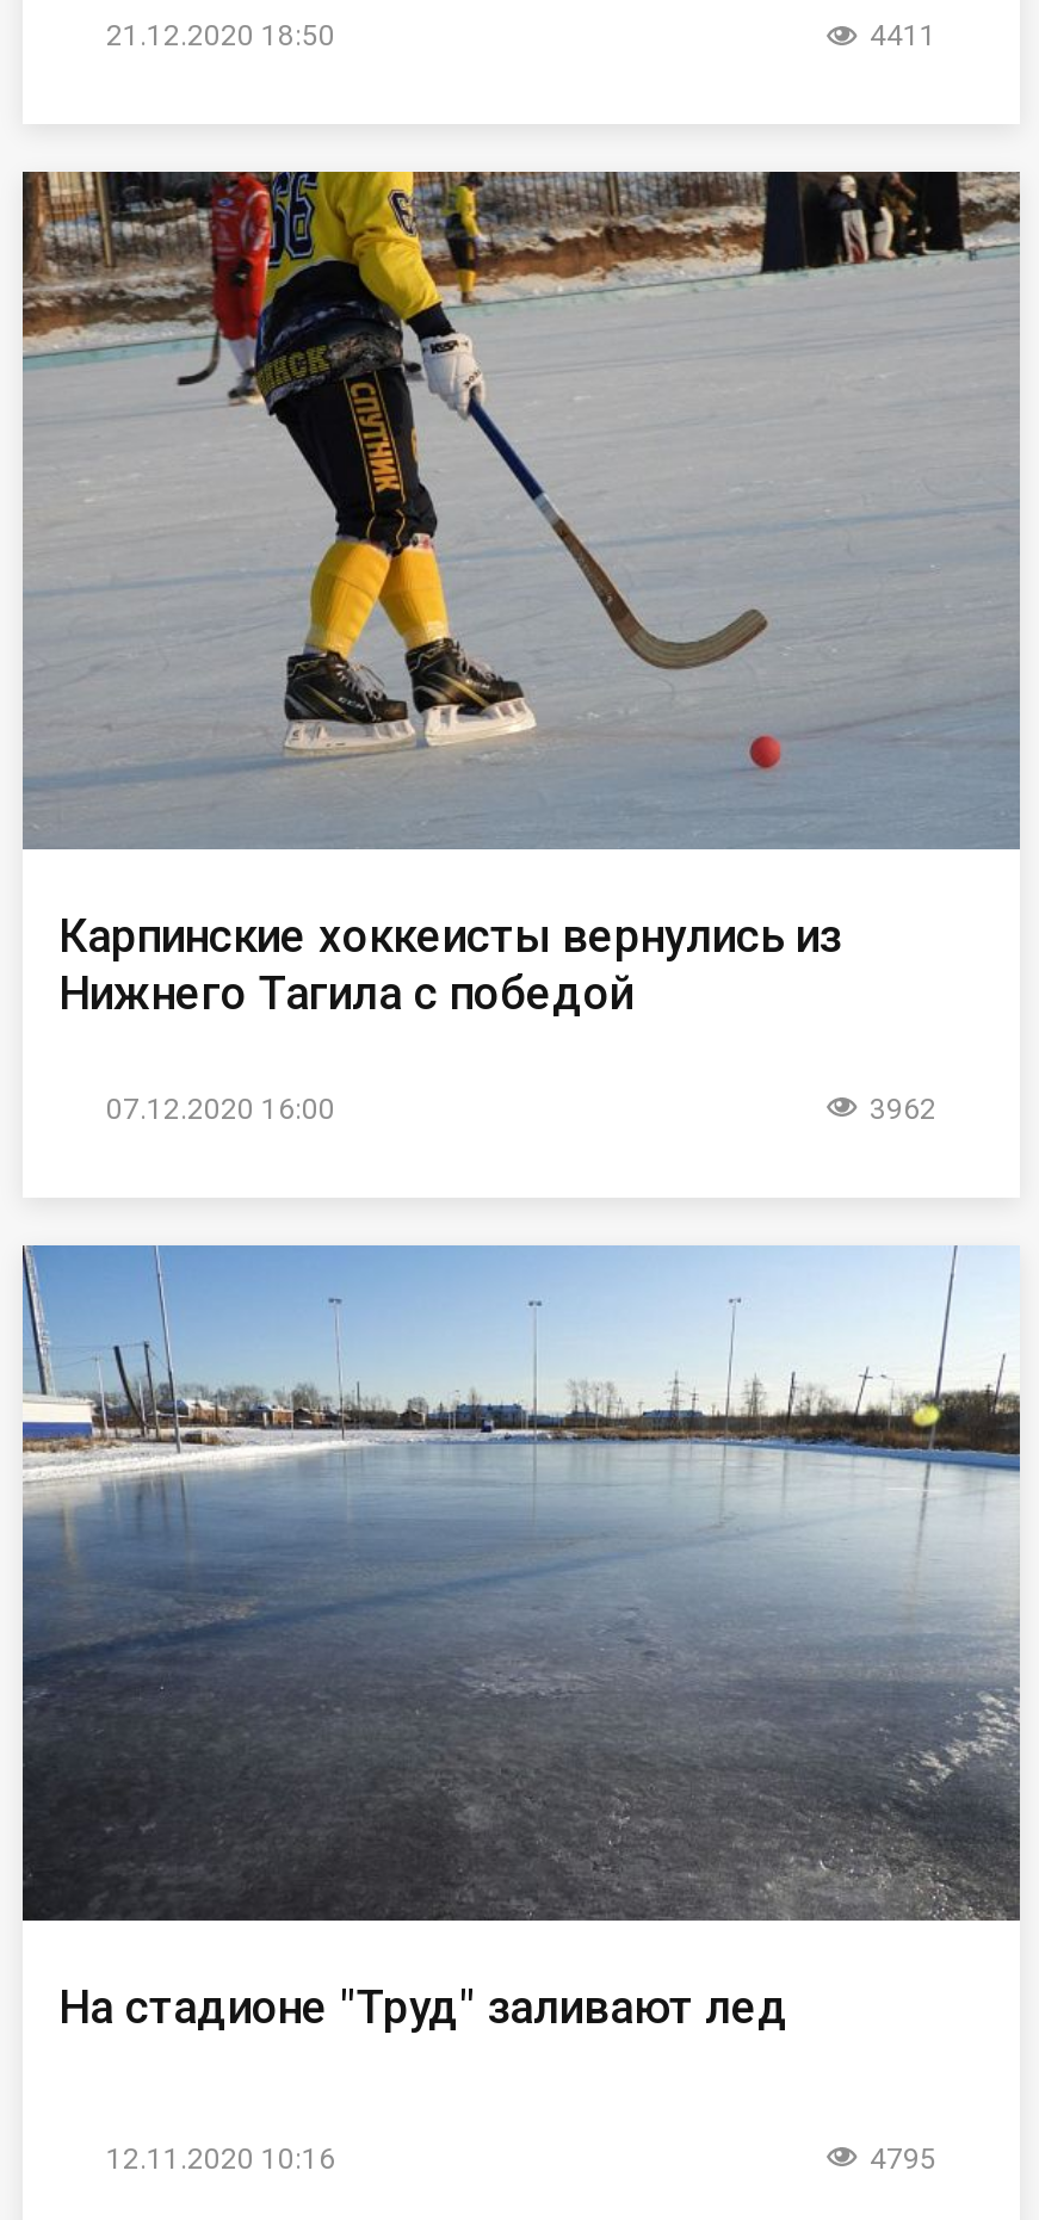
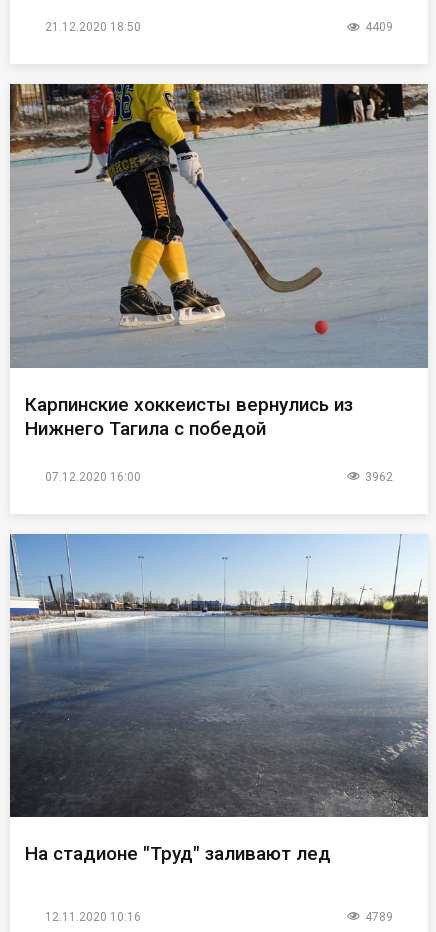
[870,20,936,53] 4411 -> [365,20,393,34] 4409
[870,2142,936,2175] 4795 -> [365,910,393,924] 4789

